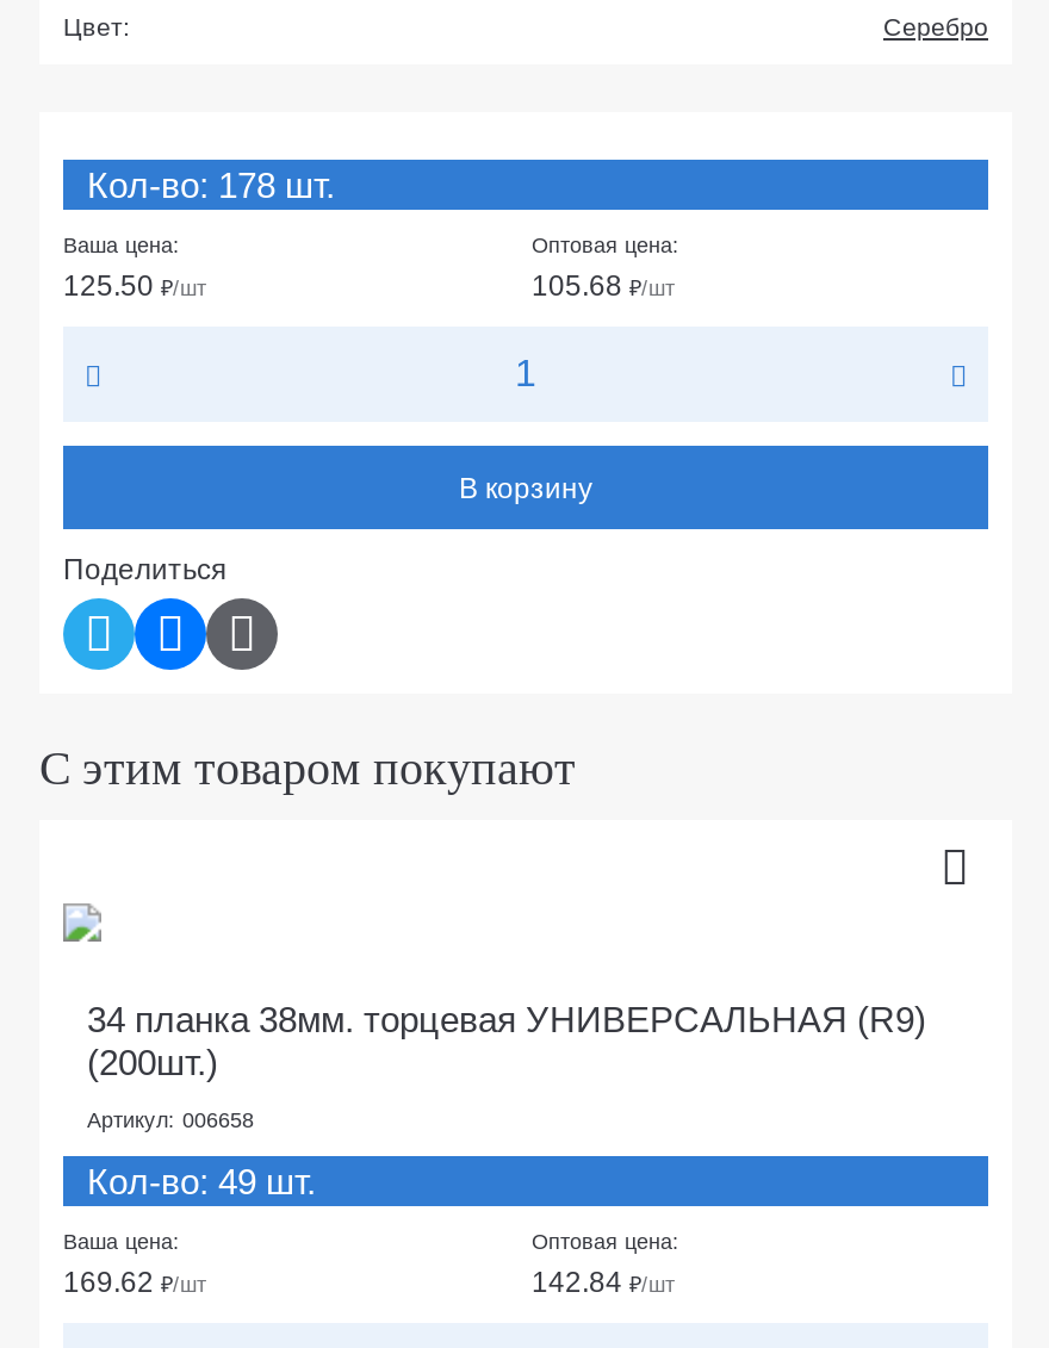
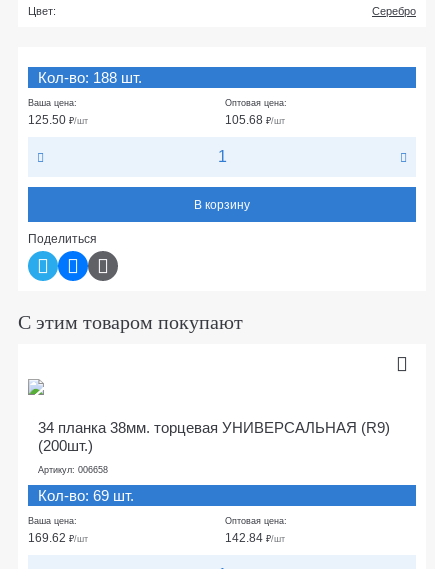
[87,164,335,205] Кол-во: 178 шт. -> [38,69,142,86] Кол-во: 188 шт.
[87,1161,316,1201] Кол-во: 49 шт. -> [38,487,134,504] Кол-во: 69 шт.

